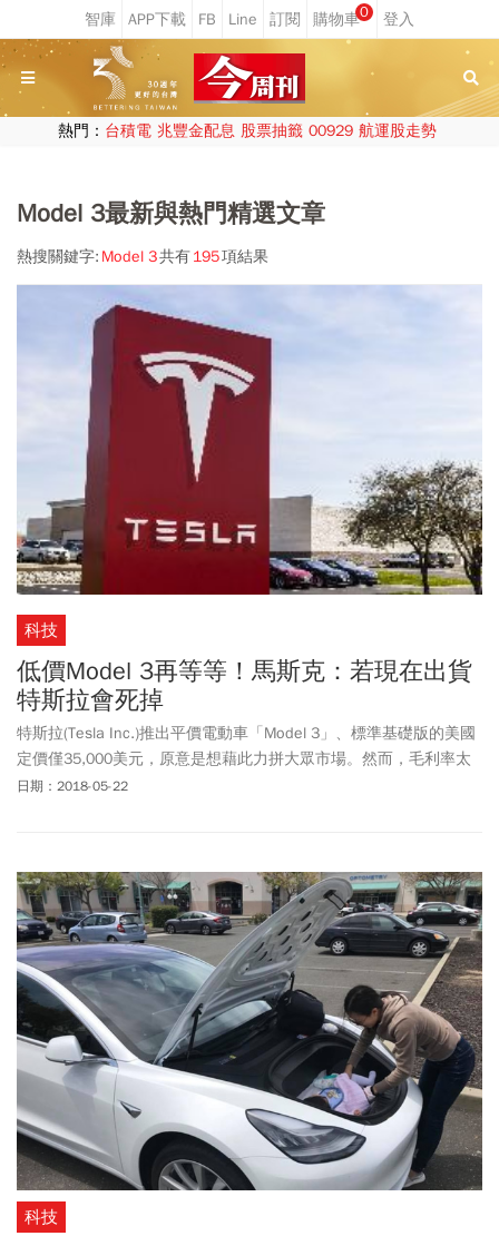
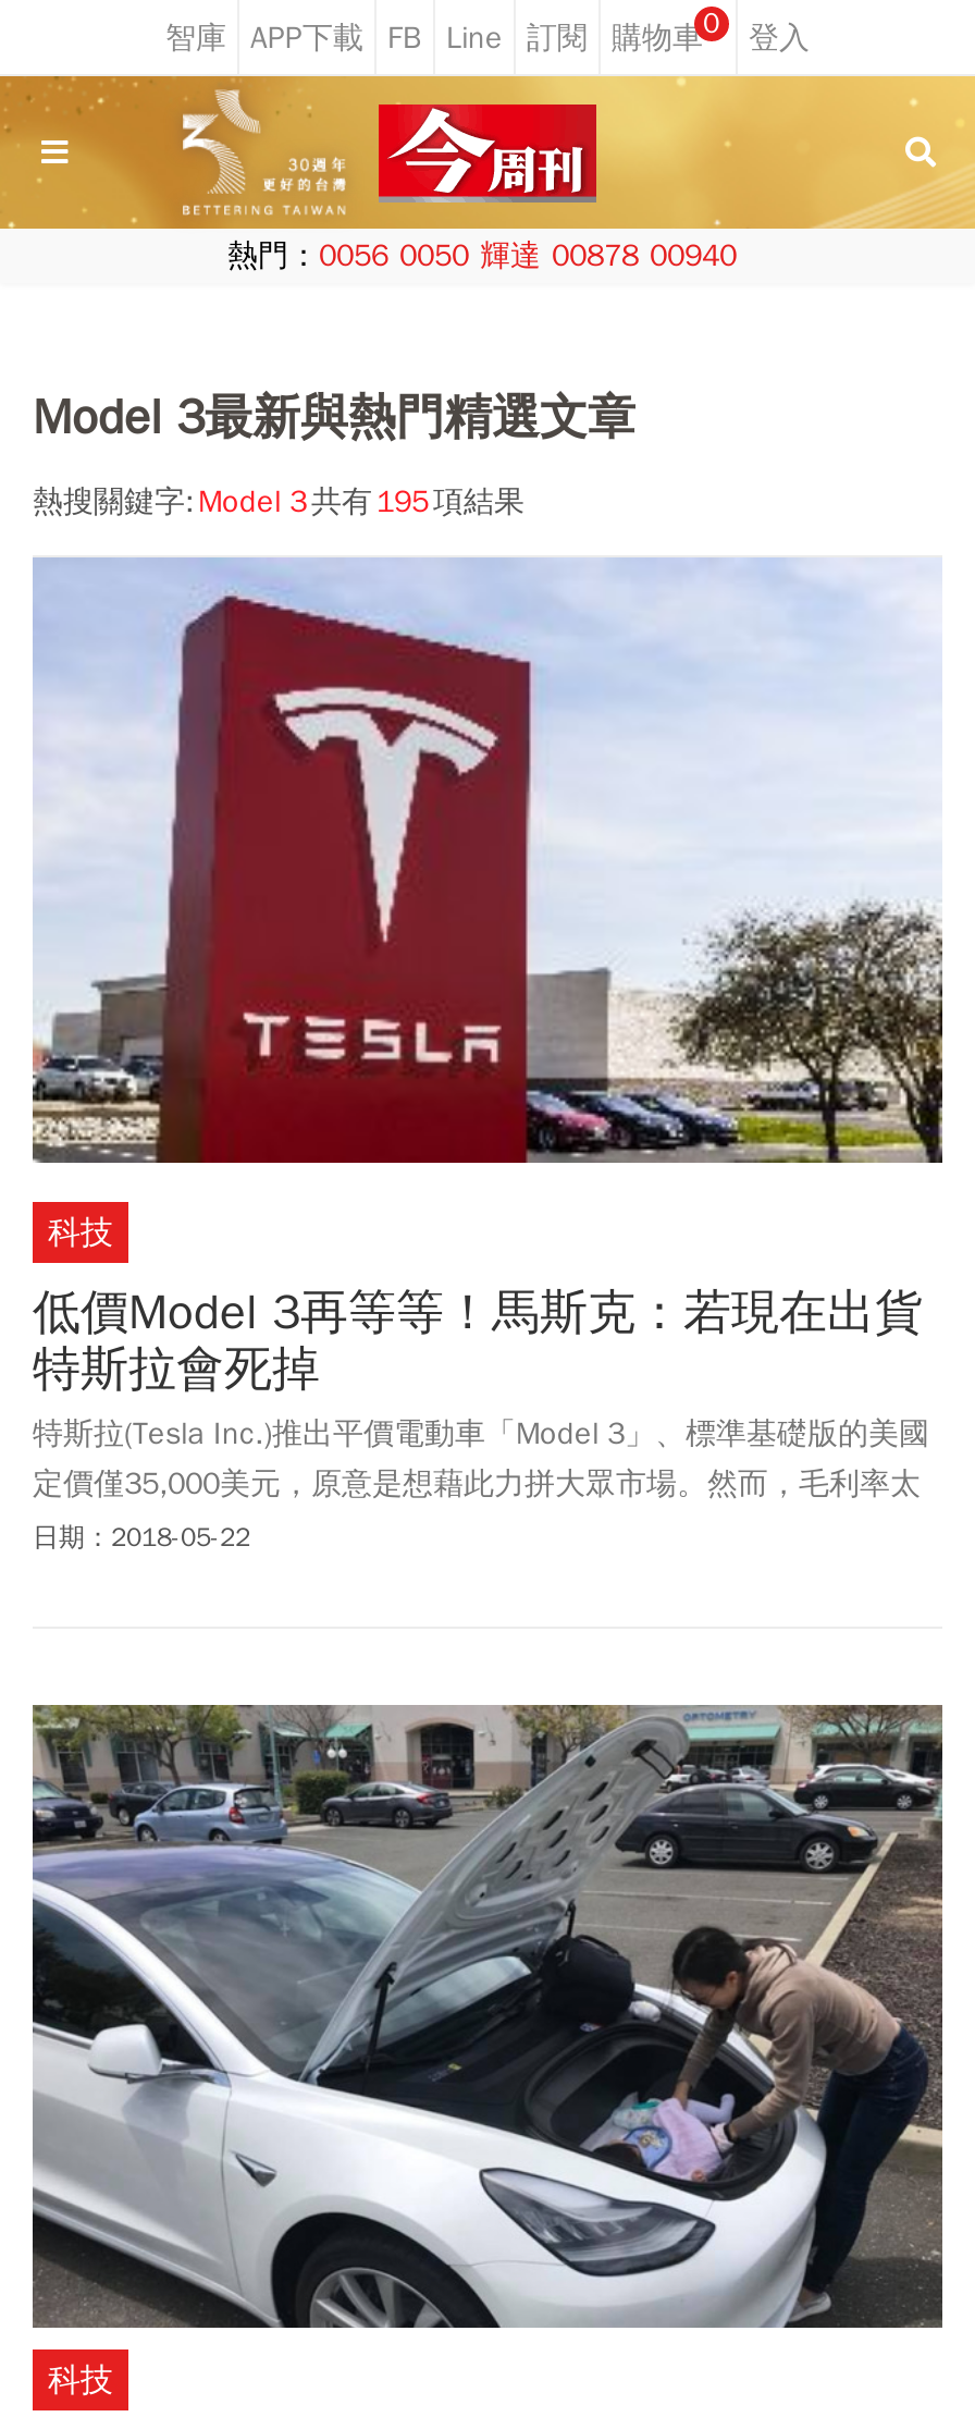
[57,121,436,140] 熱門：台積電 兆豐金配息 股票抽籤 00929 航運股走勢 -> [227,237,737,274] 熱門：0056 0050 輝達 00878 00940

